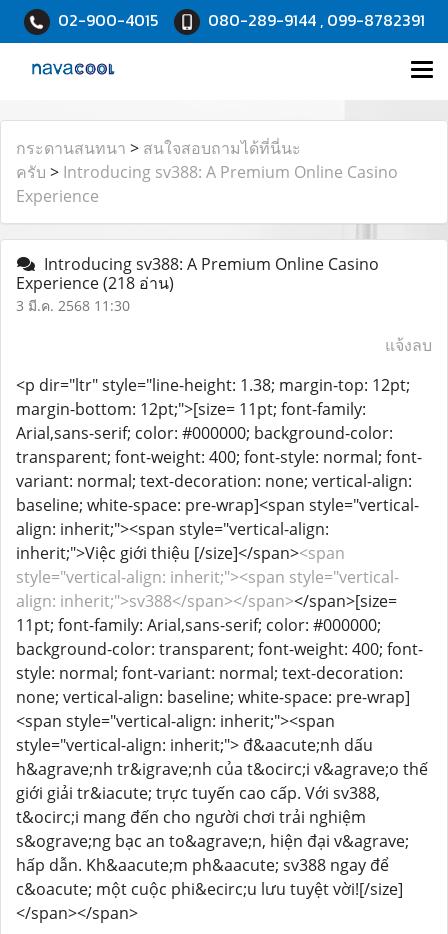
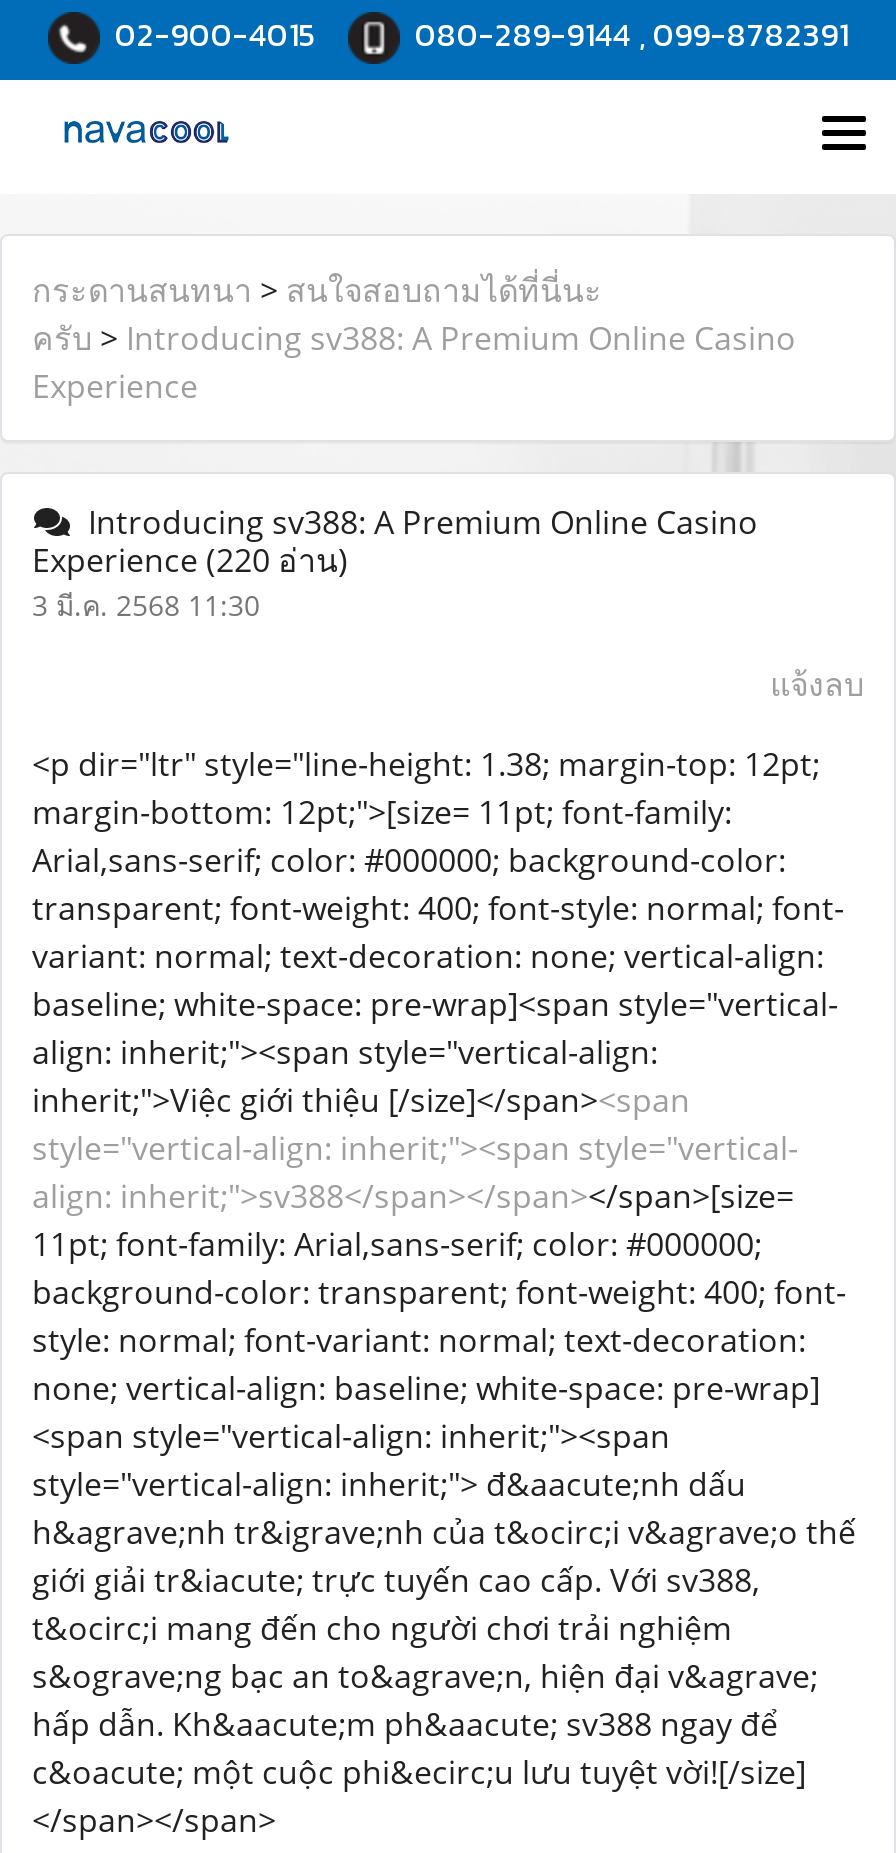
[16,272,174,294] Experience (218 อ่าน) -> [32,538,348,582] Experience (220 อ่าน)

